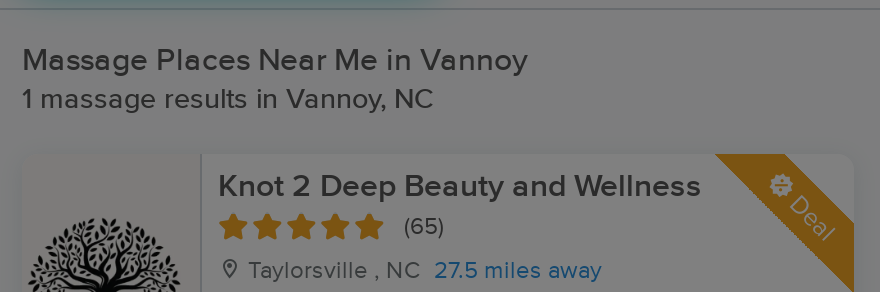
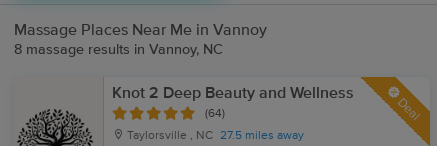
[22,86,434,114] 1 massage results in Vannoy, NC -> [14,43,223,57] 8 massage results in Vannoy, NC
[404,216,444,238] (65) -> [205,108,225,119] (64)

